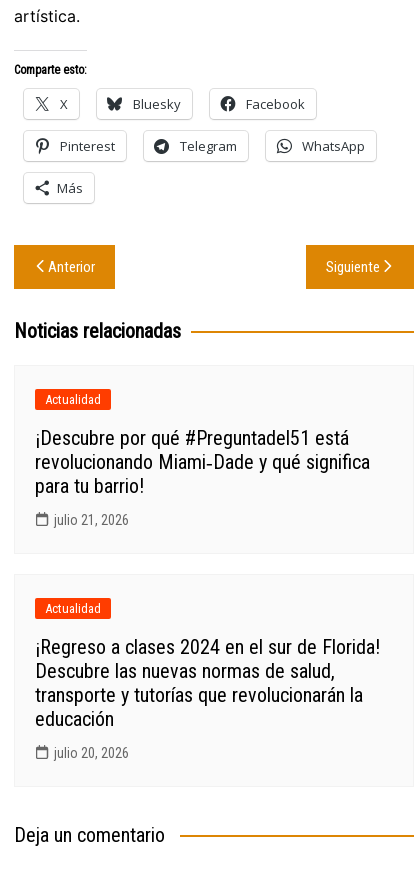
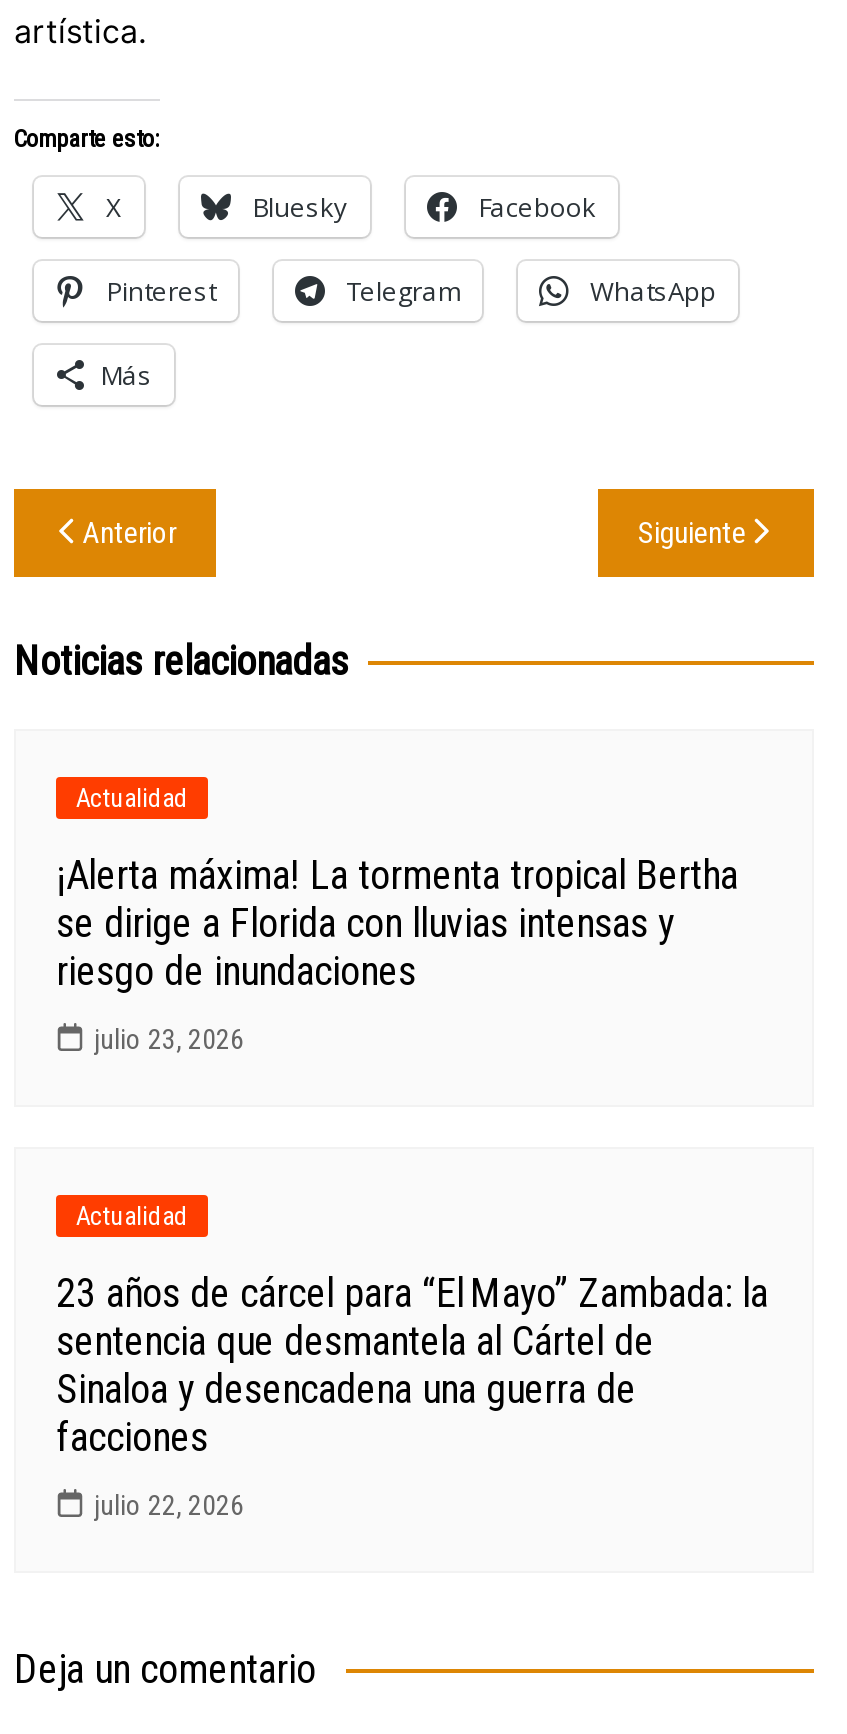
[35,426,370,498] ¡Descubre por qué #Preguntadel51 está | revolucionando Miami‑Dade y qué significa | para tu barrio! -> [56,851,738,995] ¡Alerta máxima! La tormenta tropical Bertha | se dirige a Florida con lluvias intensas y | riesgo de inundaciones
[54,512,129,528] julio 21, 2026 -> [94,1023,244,1055] julio 23, 2026
[35,635,380,731] ¡Regreso a clases 2024 en el sur de Florida! | Descubre las nuevas normas de salud, | transporte y tutorías que revolucionarán la | educación -> [56,1269,768,1461] 23 años de cárcel para “El Mayo” Zambada: la | sentencia que desmantela al Cártel de | Sinaloa y desencadena una guerra de | facciones
[54,745,129,761] julio 20, 2026 -> [94,1489,244,1521] julio 22, 2026

